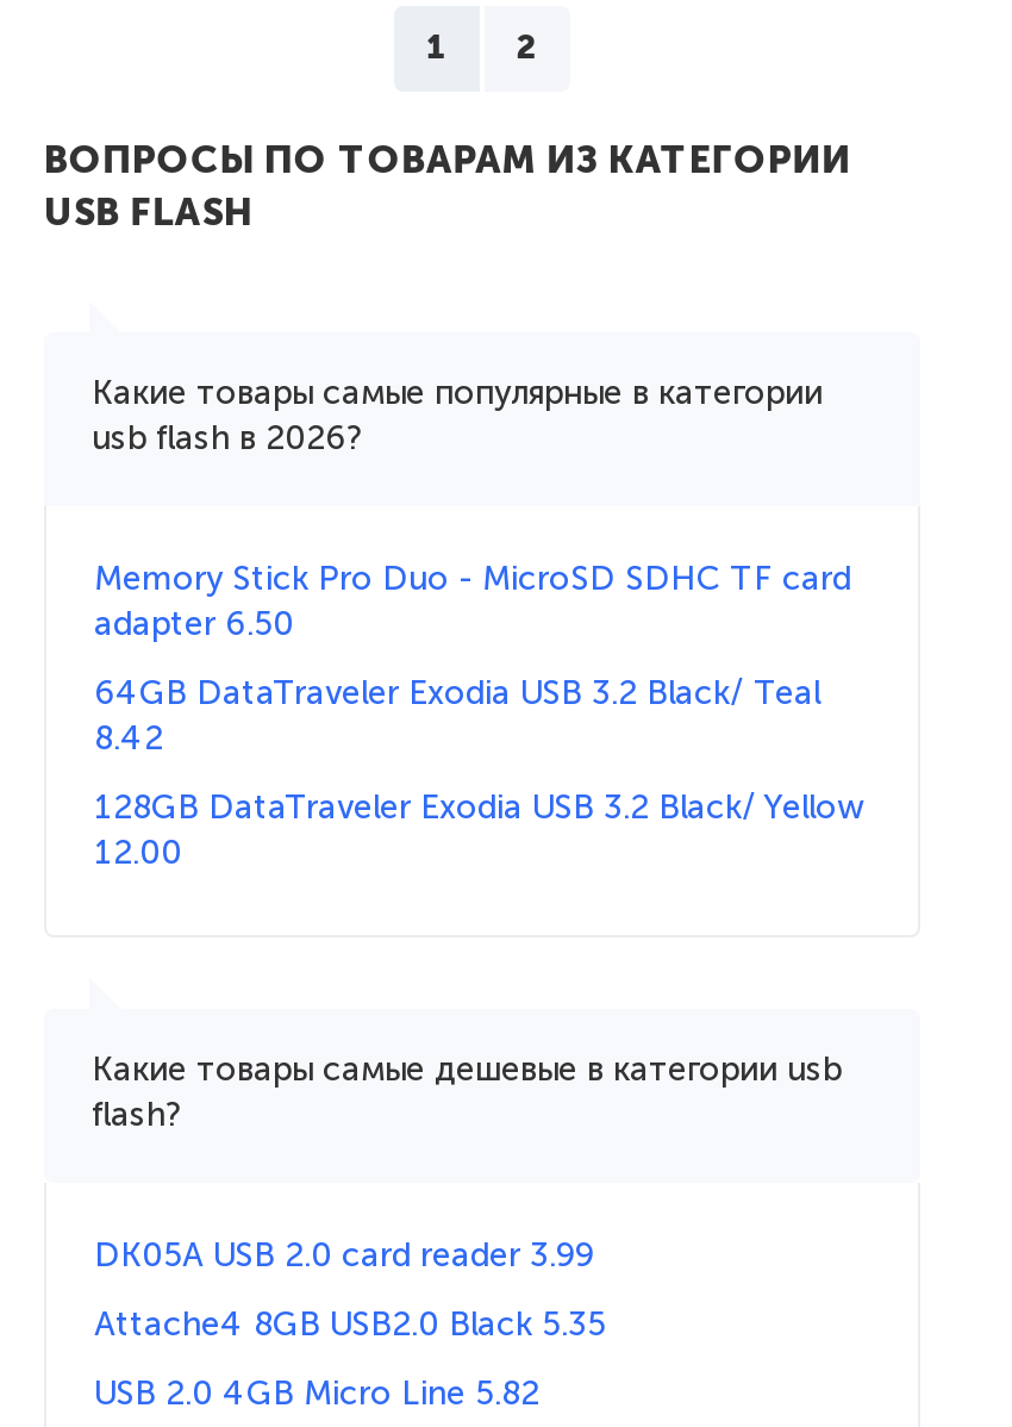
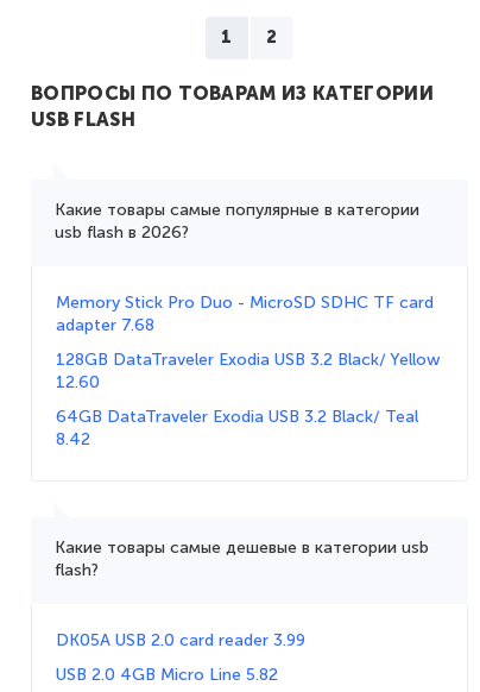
[94,604,294,644] adapter 6.50 -> [56,315,154,392] adapter 7.68 | 12.60
moved [94,673,820,759] -> [56,407,418,449]: 64GB DataTraveler Exodia USB 3.2 Black/ Teal | 8.42
moved [94,787,866,828] -> [56,350,441,370]: 128GB DataTraveler Exodia USB 3.2 Black/ Yellow
[94,833,182,873] 12.00 -> none
[94,1304,606,1345] Attache4 8GB USB2.0 Вlack 5.35 -> none

